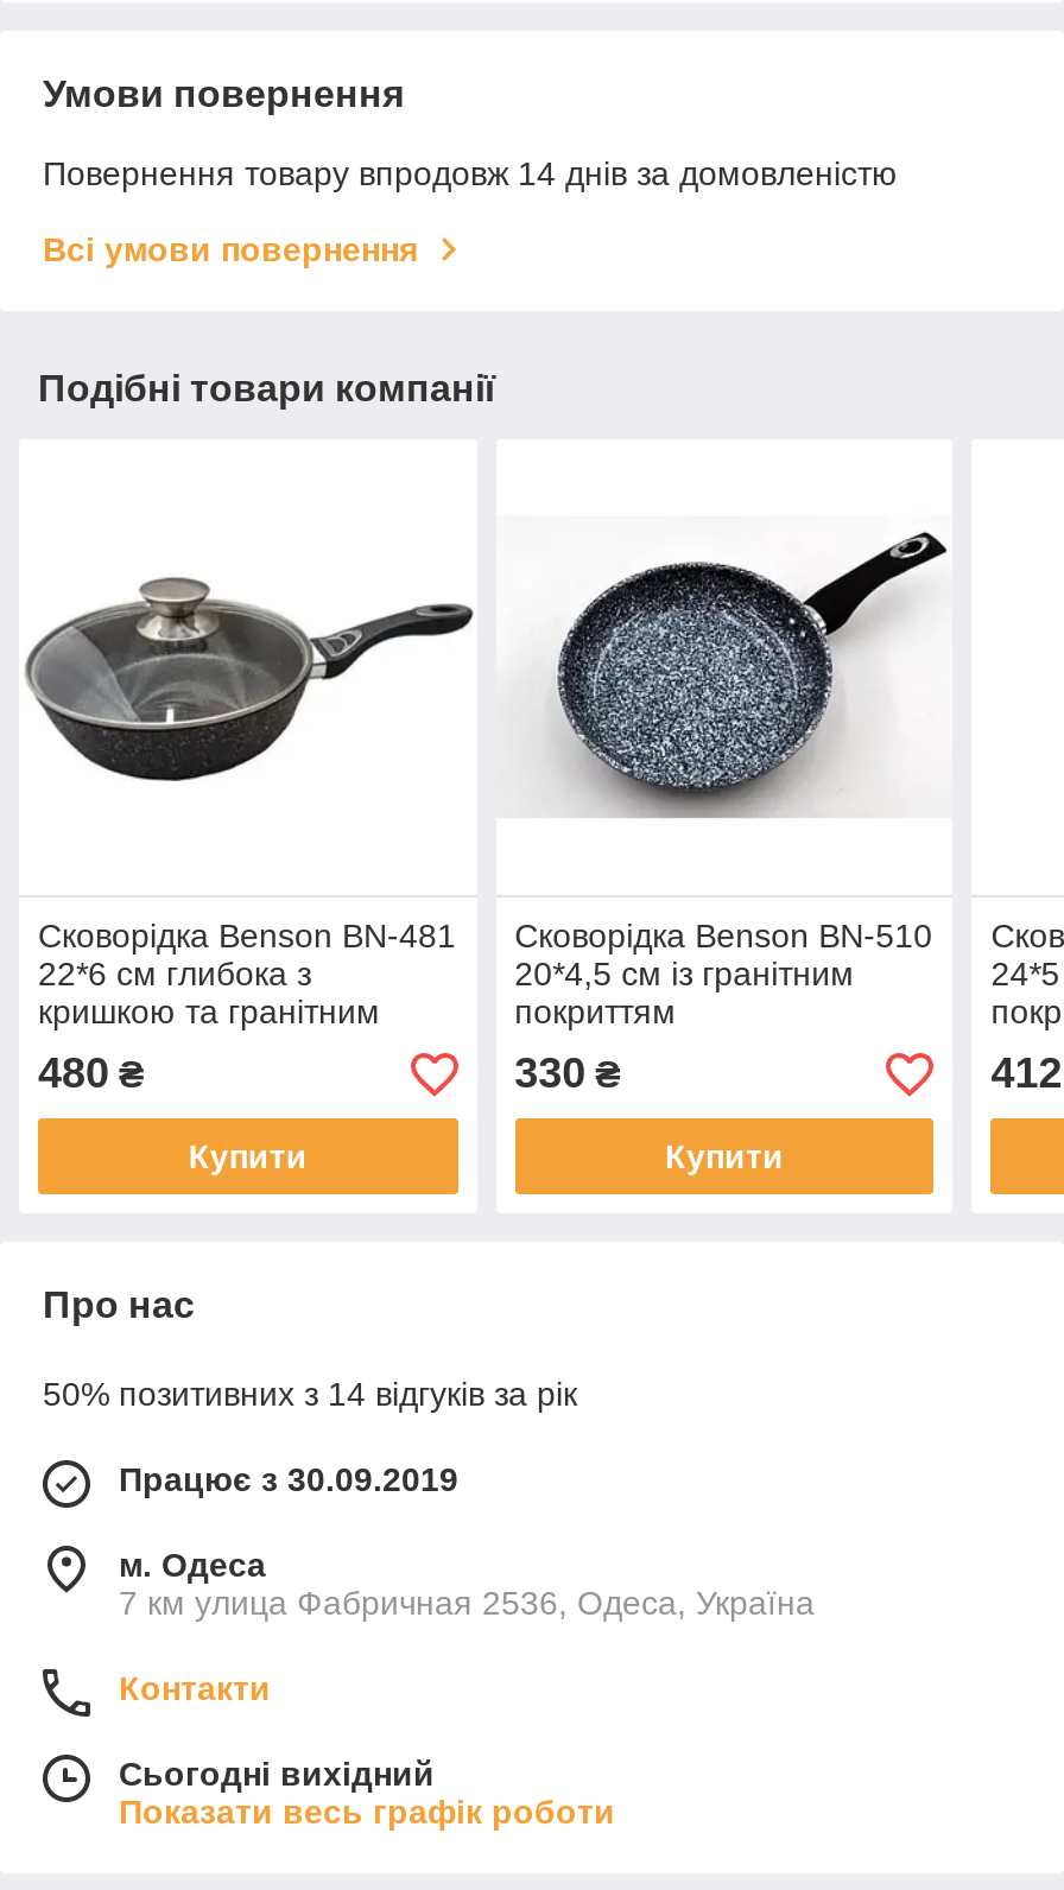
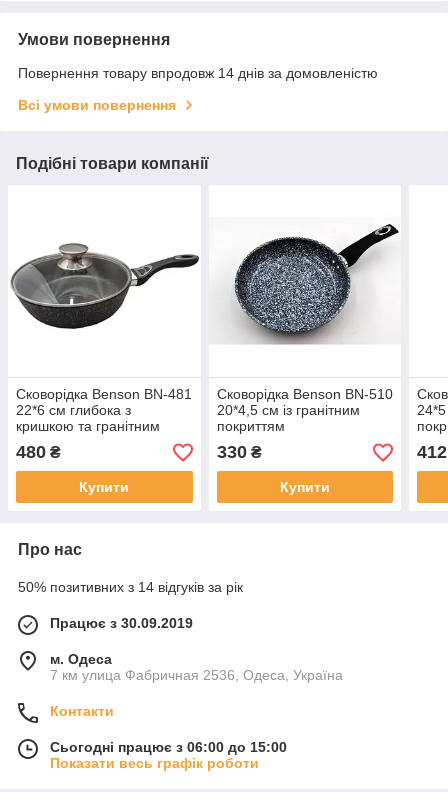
[119,1756,435,1794] Сьогодні вихідний -> [50,739,287,755] Сьогодні працює з 06:00 до 15:00

